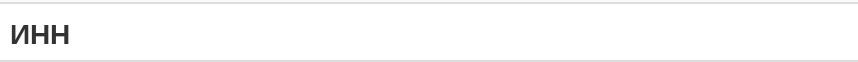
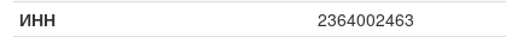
none -> [318,7,414,31] 2364002463

